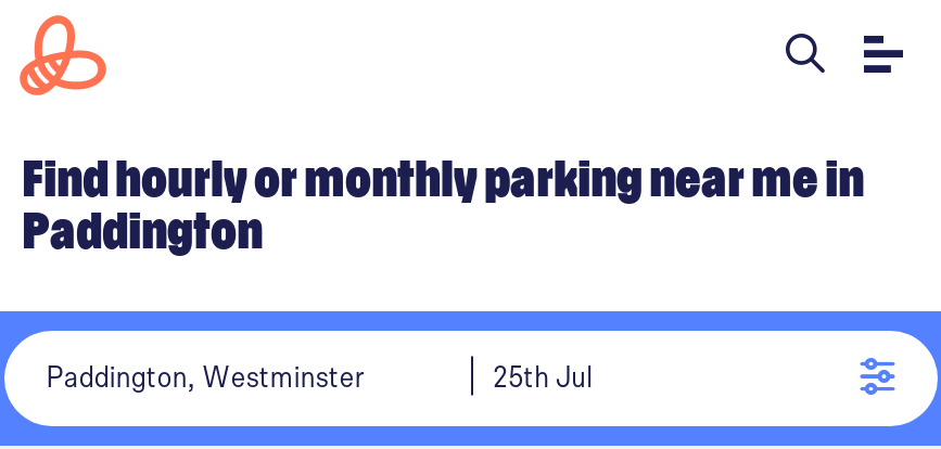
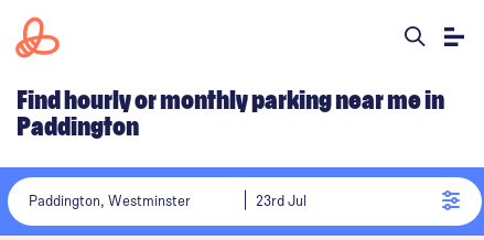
[493,362,593,393] 25th Jul -> [256,193,306,209] 23rd Jul

